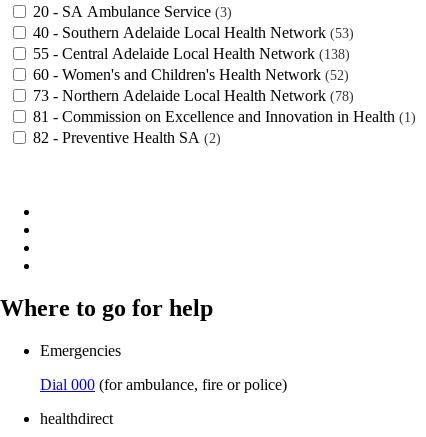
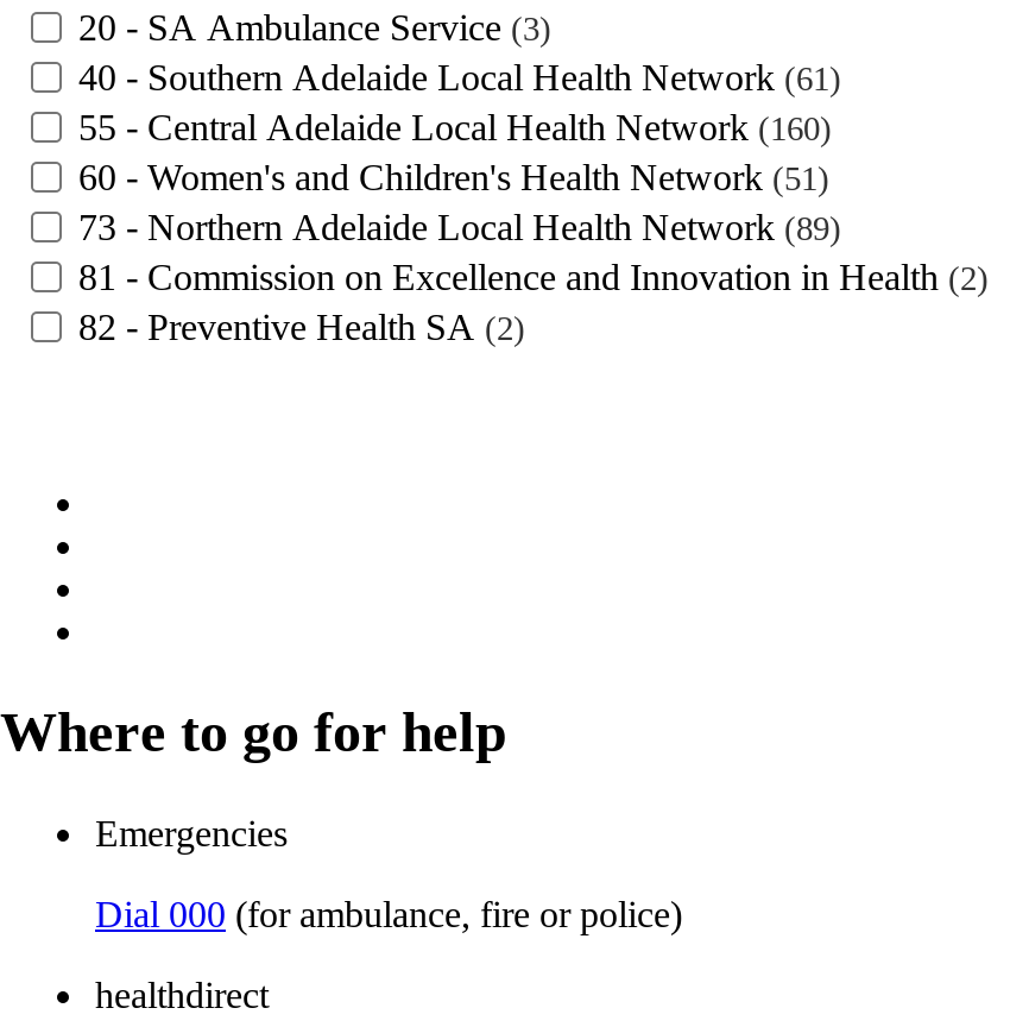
[33,24,349,41] 40 - Southern Adelaide Local Health Network 53 -> [78,57,829,98] 40 - Southern Adelaide Local Health Network 61
[33,45,345,62] 55 - Central Adelaide Local Health Network 138 -> [78,107,820,148] 55 - Central Adelaide Local Health Network 160
[33,66,344,83] 60 - Women's and Children's Health Network 52 -> [78,157,817,198] 60 - Women's and Children's Health Network 51
[33,87,349,104] 73 - Northern Adelaide Local Health Network 78 -> [78,207,829,247] 73 - Northern Adelaide Local Health Network 89
[33,108,411,125] 81 - Commission on Excellence and Innovation in Health 1 -> [78,257,977,297] 81 - Commission on Excellence and Innovation in Health 2

